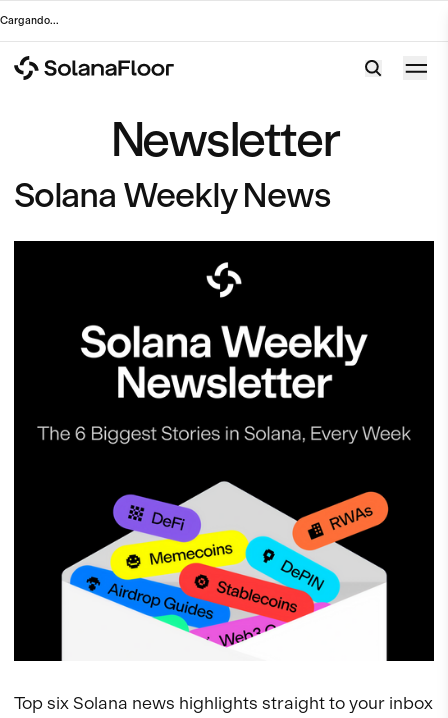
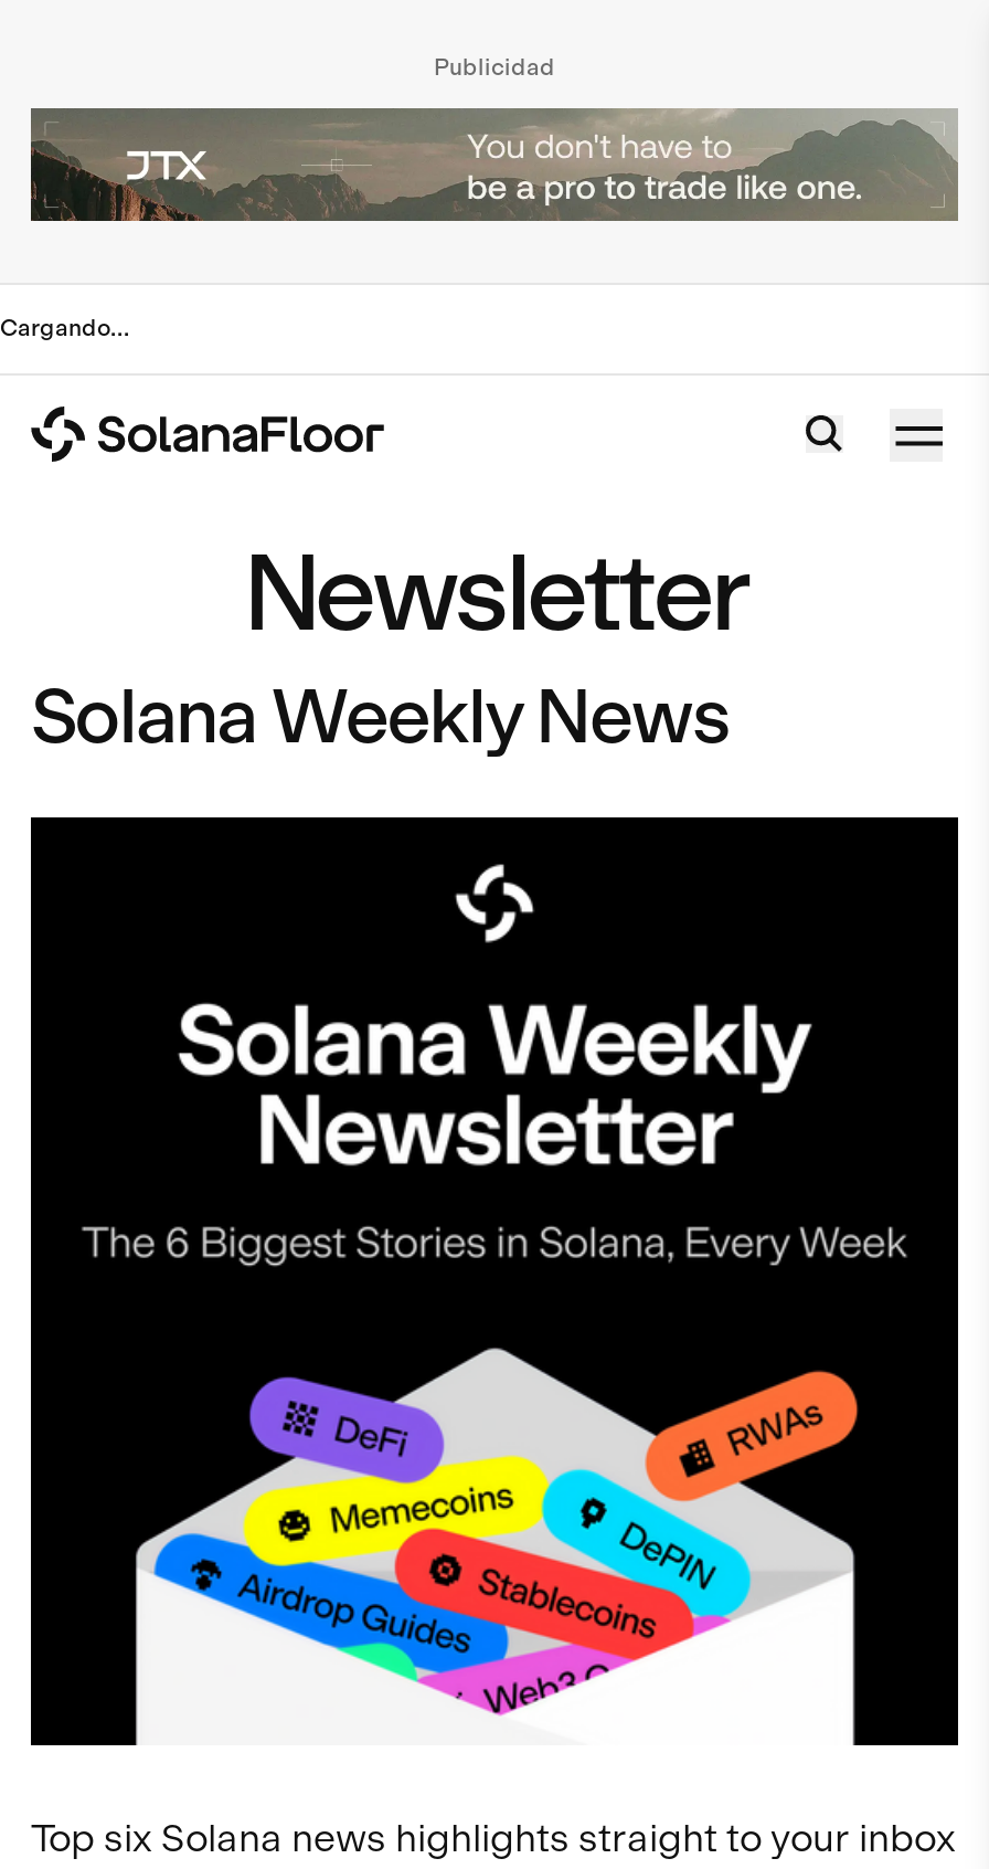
none -> [29,106,960,223] [image]
none -> [434,53,555,82] Publicidad

